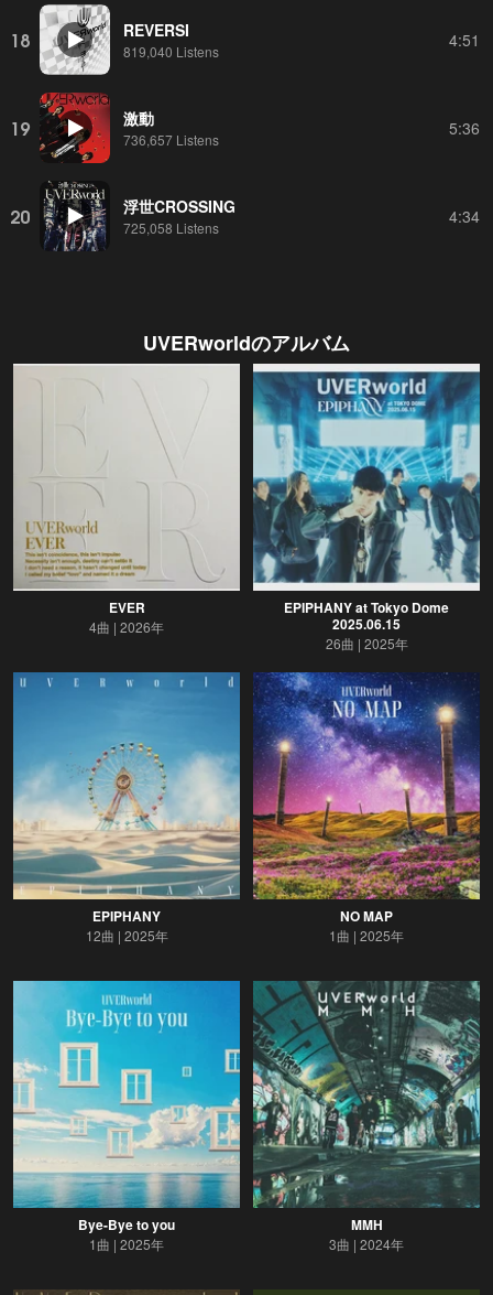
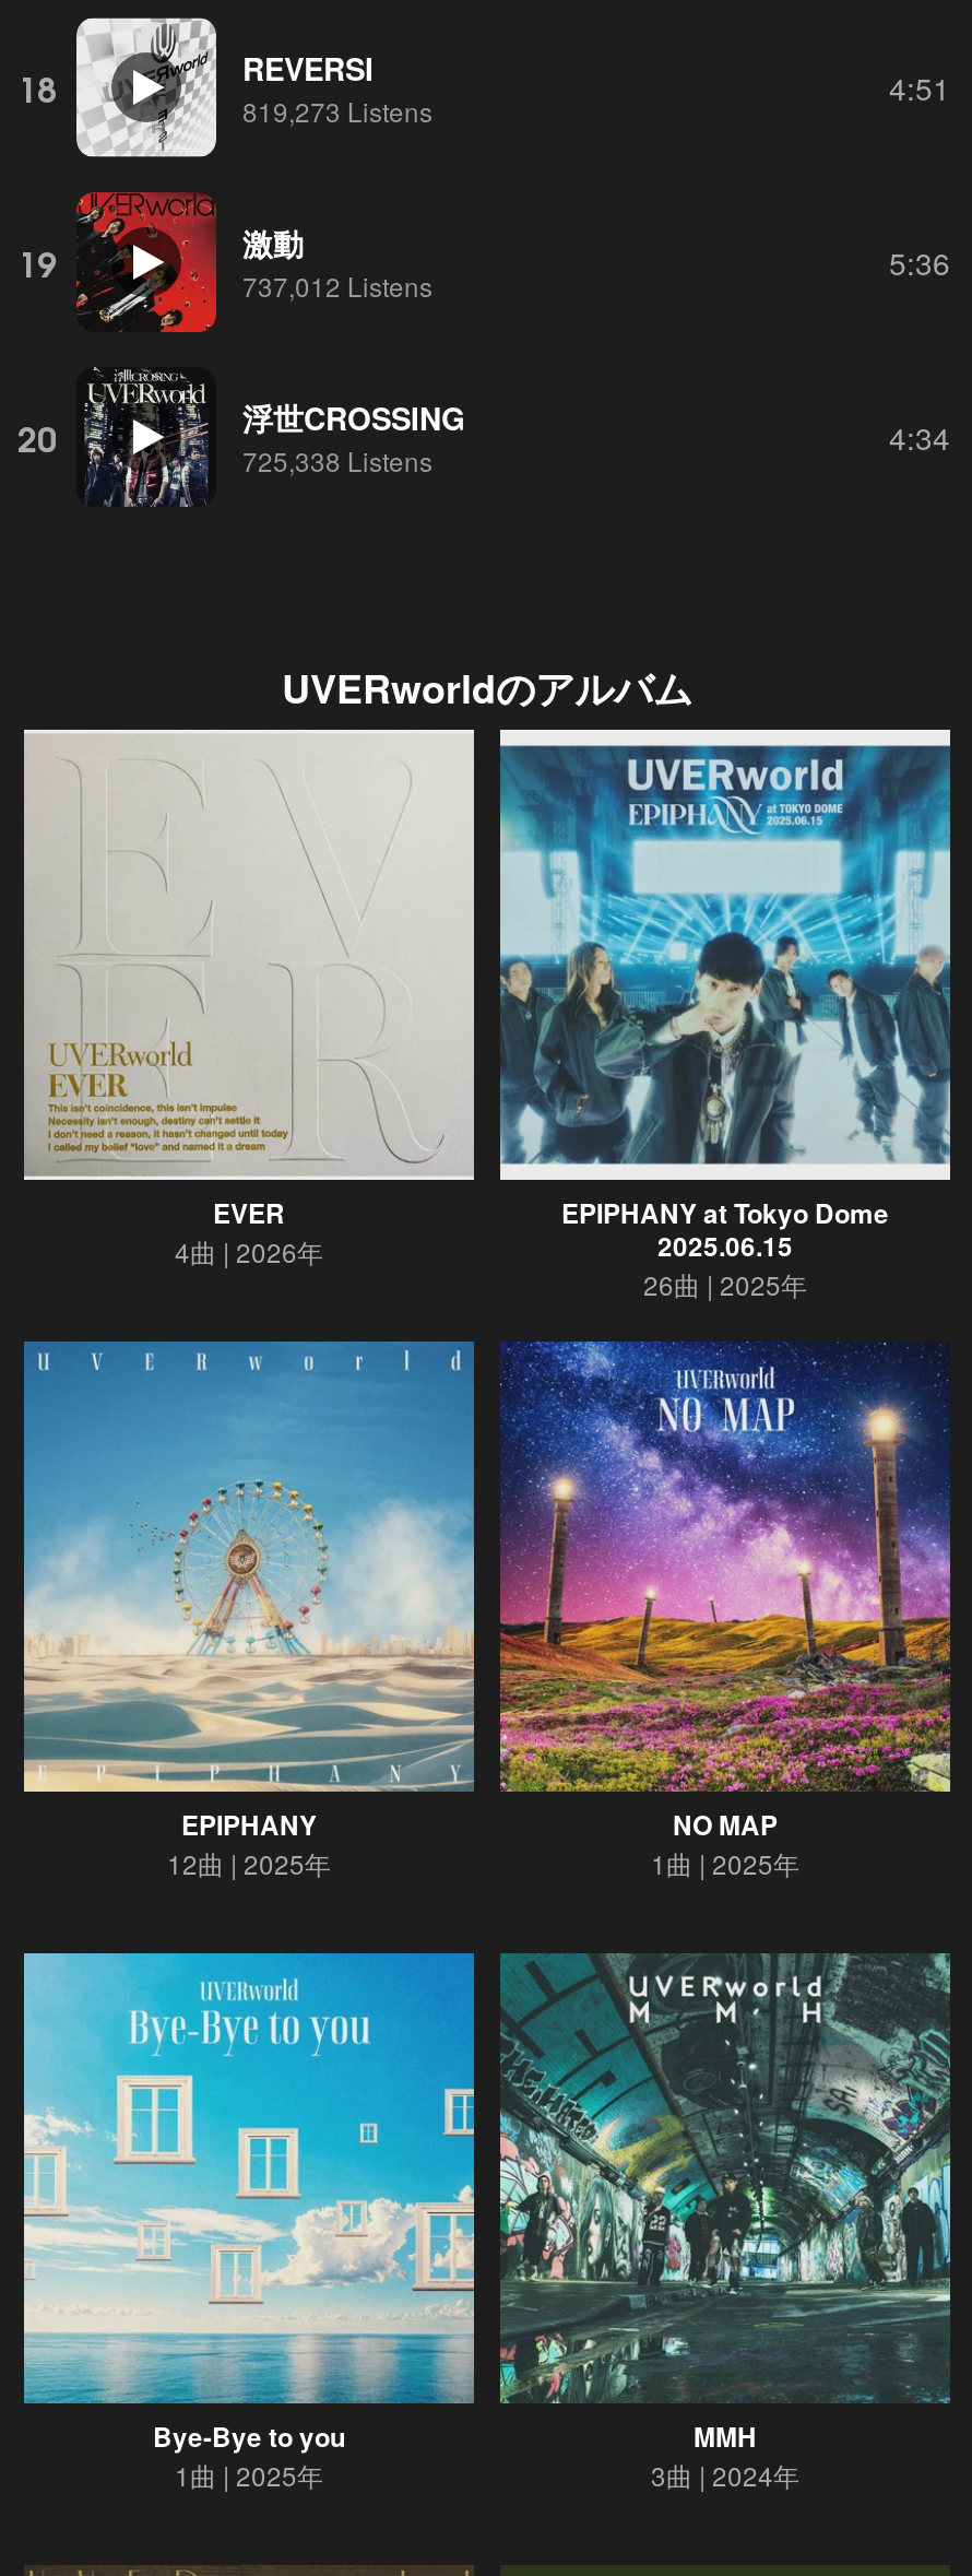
[123,41,219,60] 819,040 Listens -> [242,91,432,128] 819,273 Listens
[123,129,219,148] 736,657 Listens -> [242,265,432,303] 737,012 Listens
[123,218,219,236] 725,058 Listens -> [242,440,432,477] 725,338 Listens

